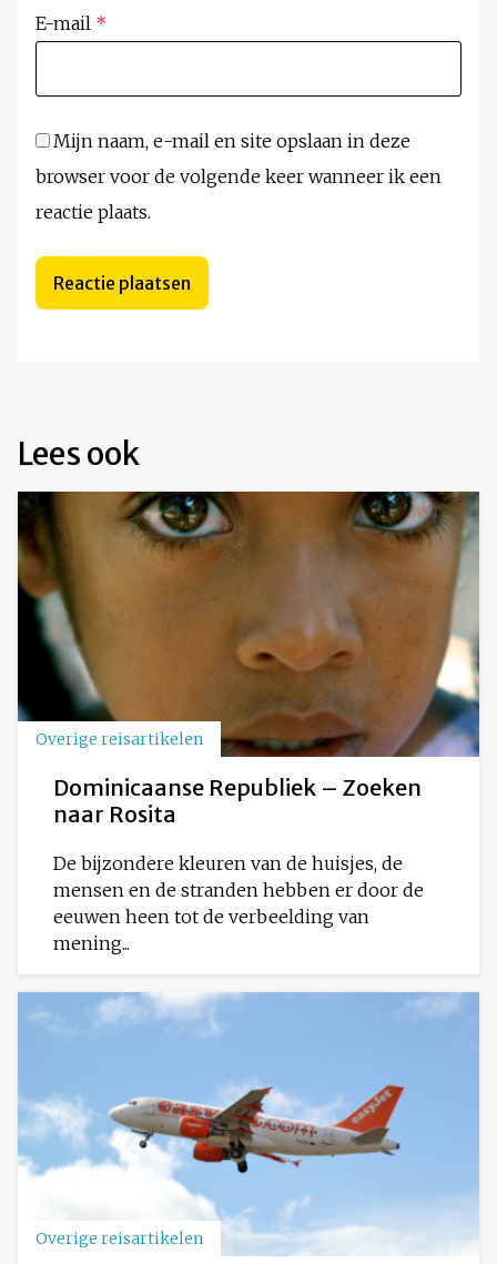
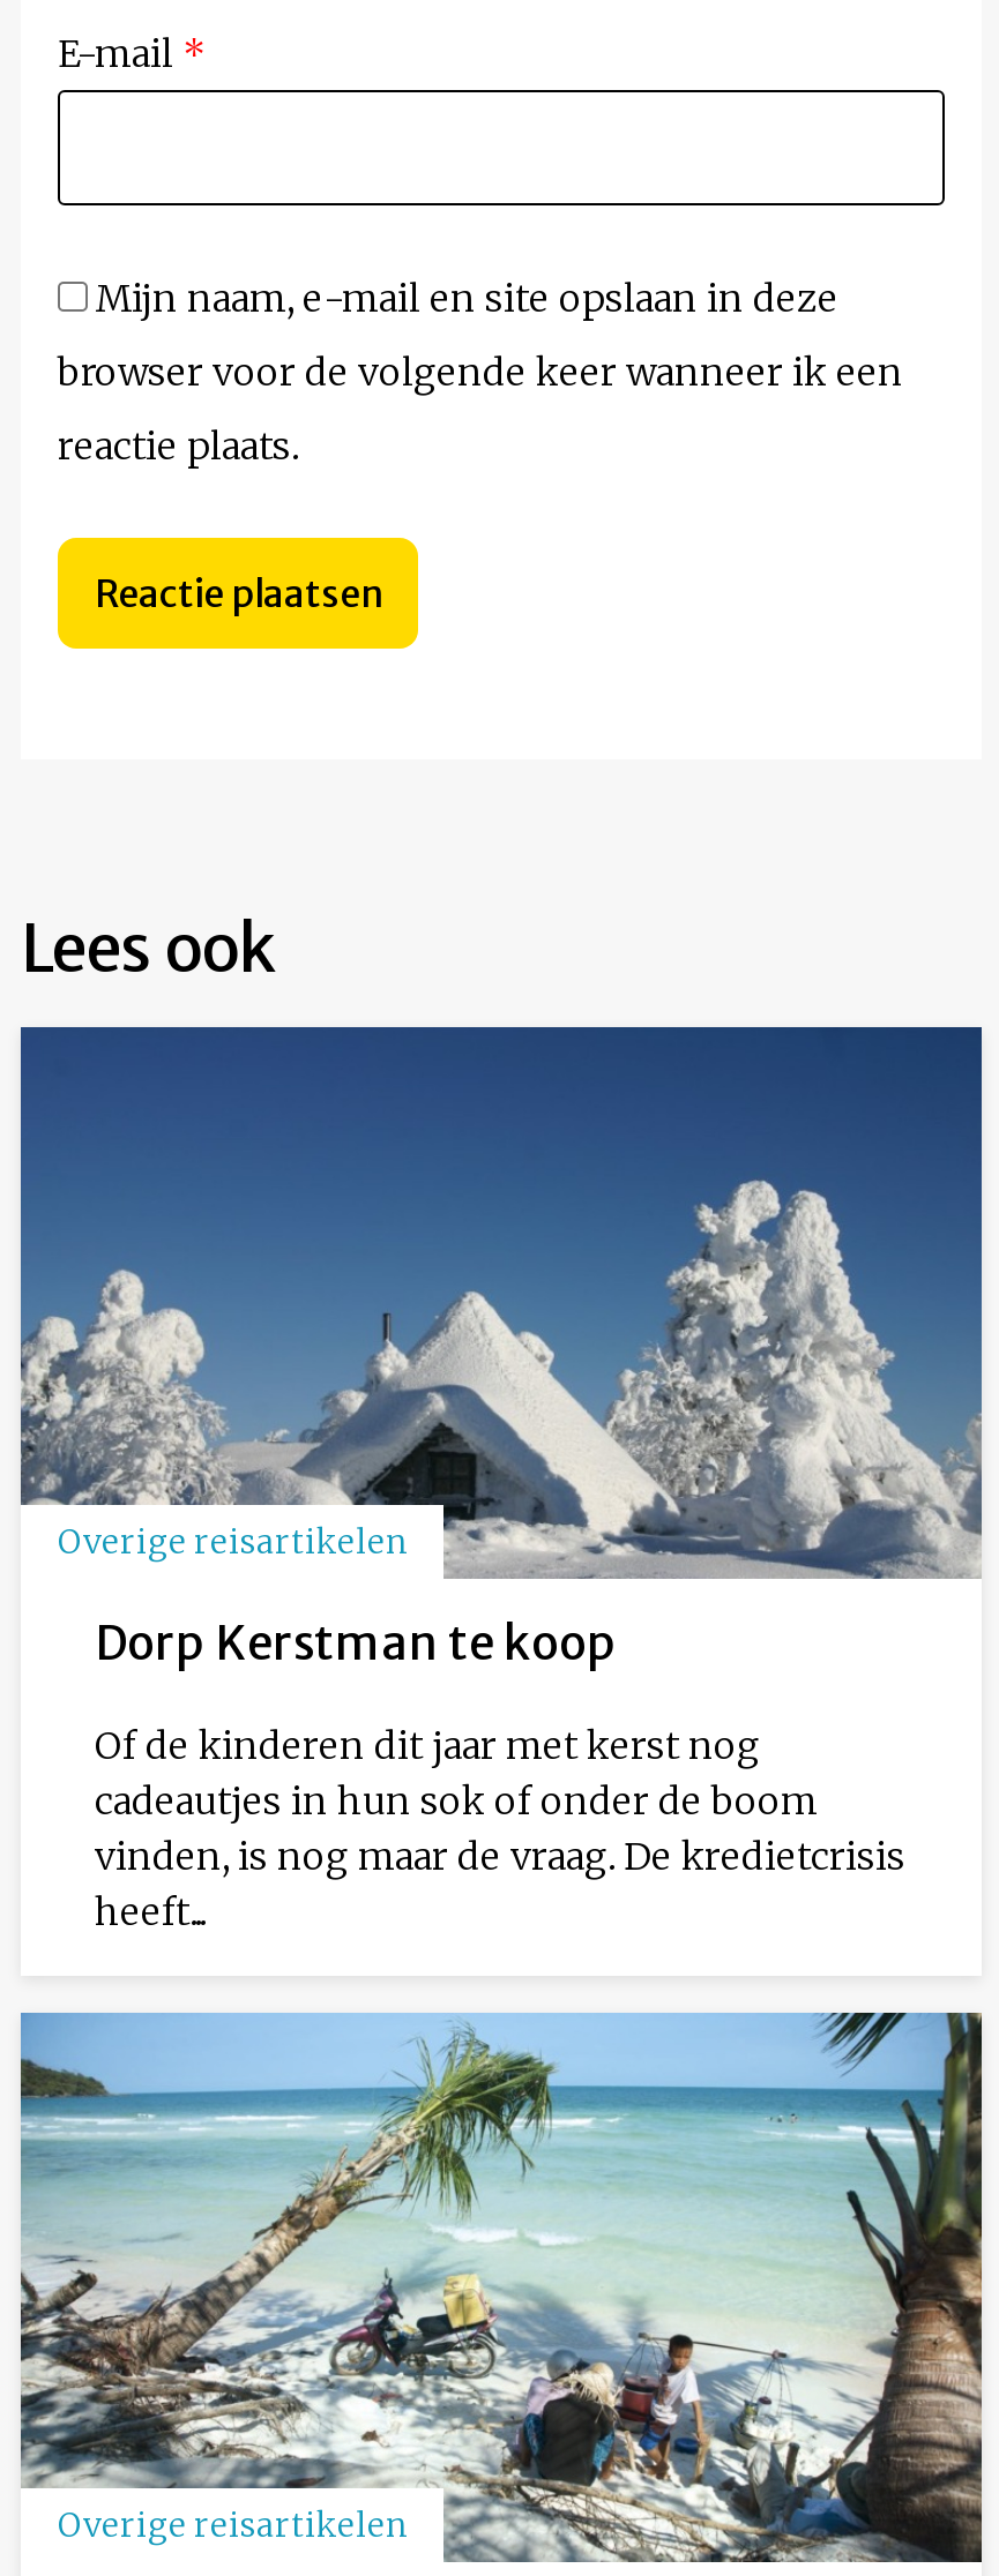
[17,491,479,828] [image] | Dominicaanse Republiek – Zoeken | naar Rosita -> [18,1025,984,1671] [image] | Dorp Kerstman te koop
[53,852,424,954] De bijzondere kleuren van de huisjes, de | mensen en de stranden hebben er door de | eeuwen heen tot de verbeelding van | mening... -> [95,1722,905,1934] Of de kinderen dit jaar met kerst nog | cadeautjes in hun sok of onder de boom | vinden, is nog maar de vraag. De kredietcrisis | heeft...
[18,992,479,1256] [image] -> [18,2010,984,2564] [image]

